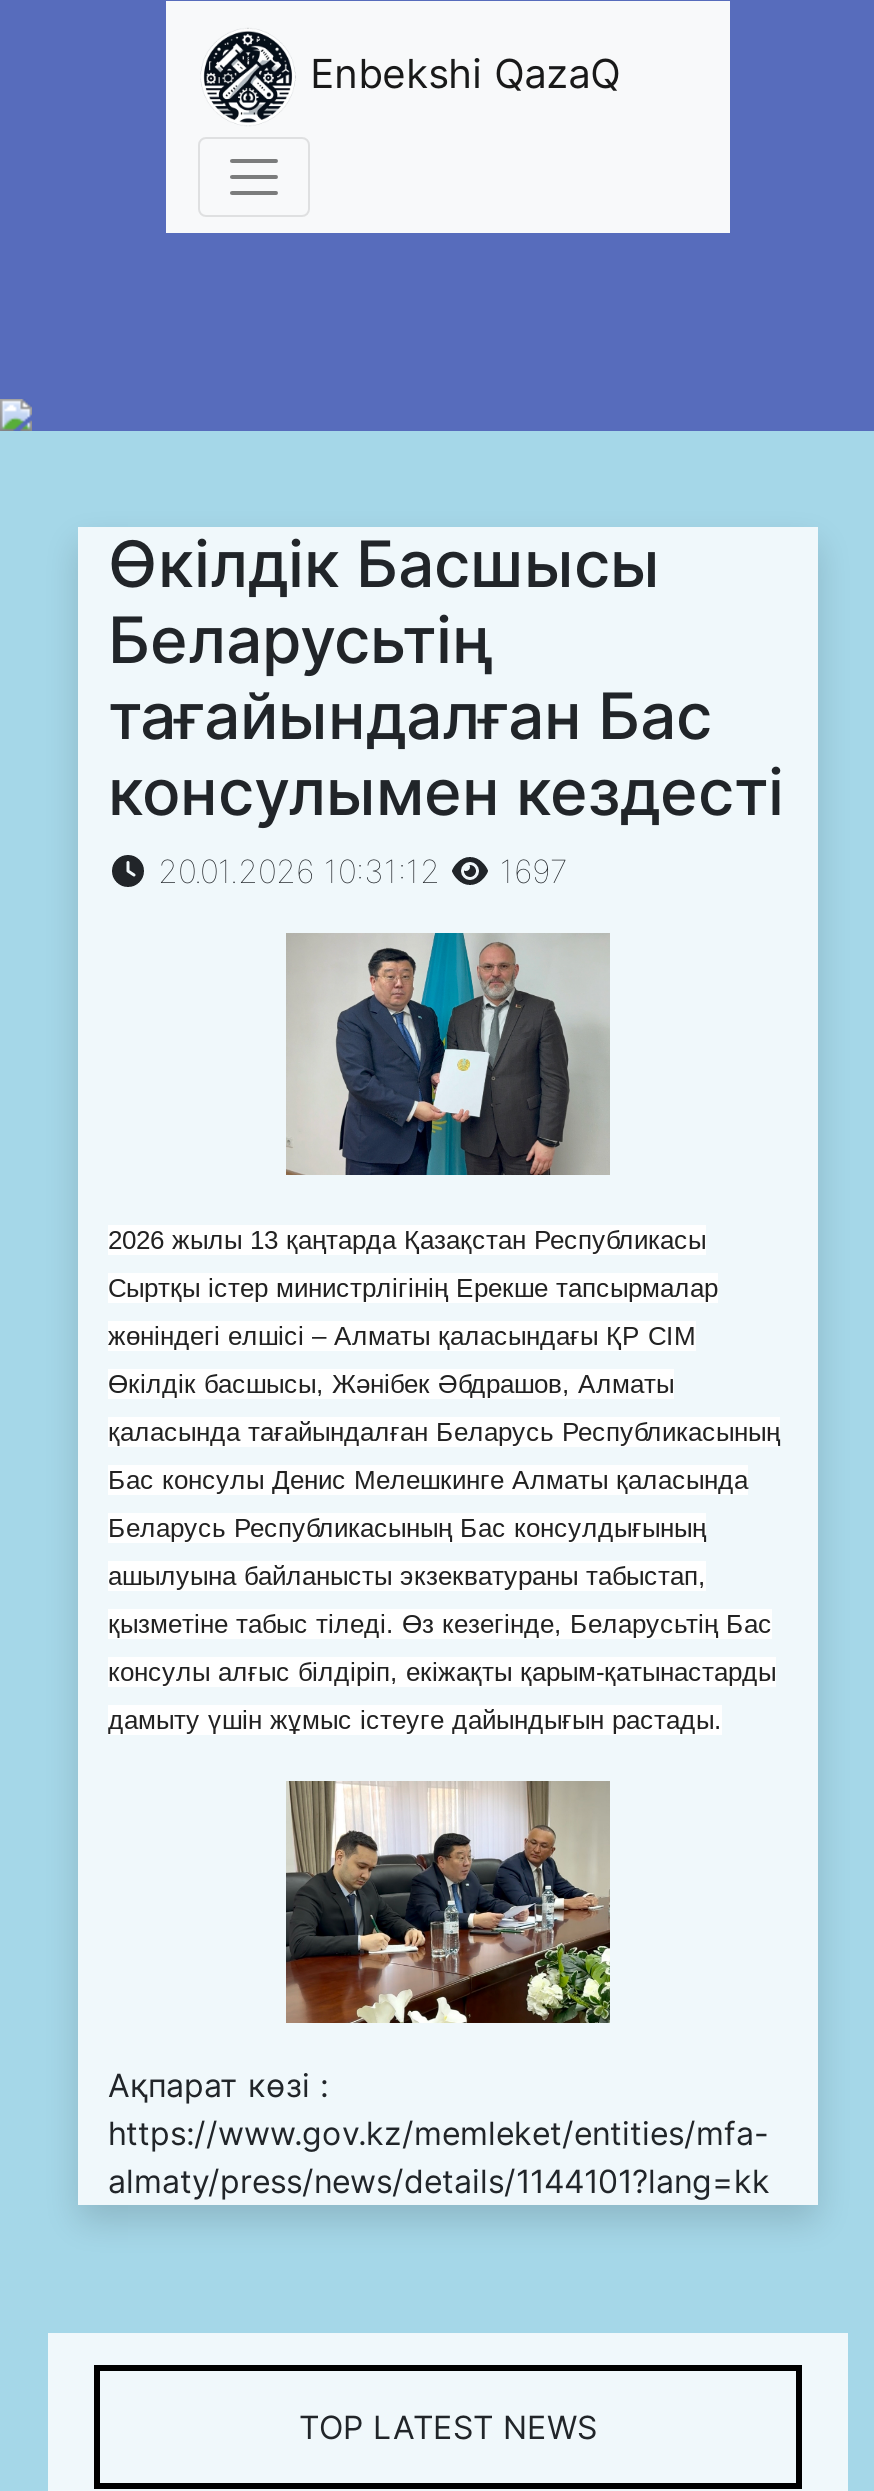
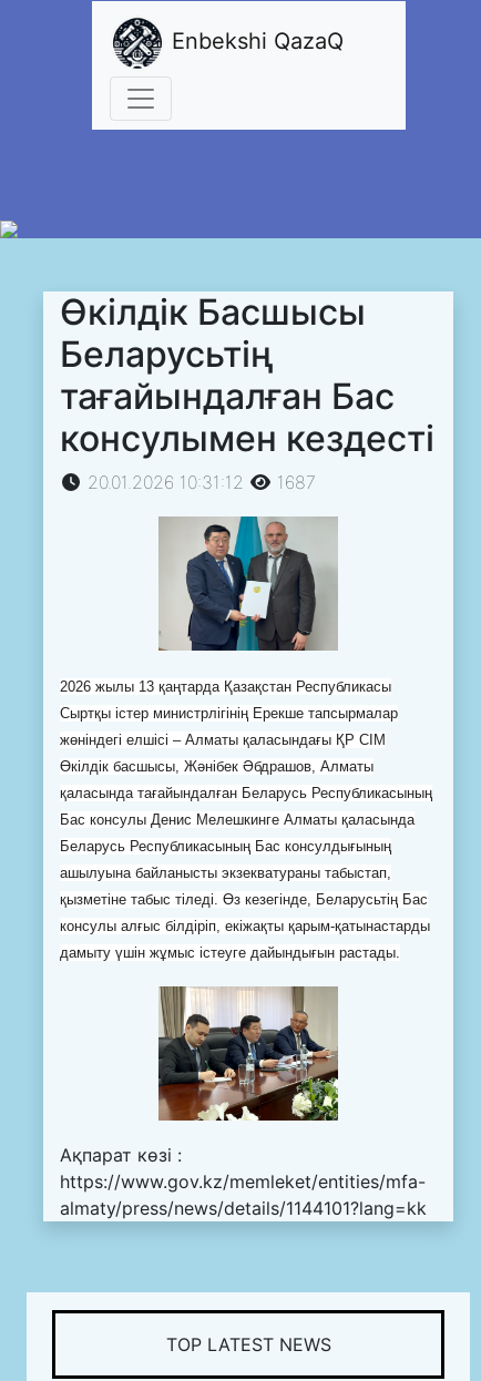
[148,851,568,891] 20.01.2026 10:31:12 1697 -> [82,471,316,493] 20.01.2026 10:31:12 1687

